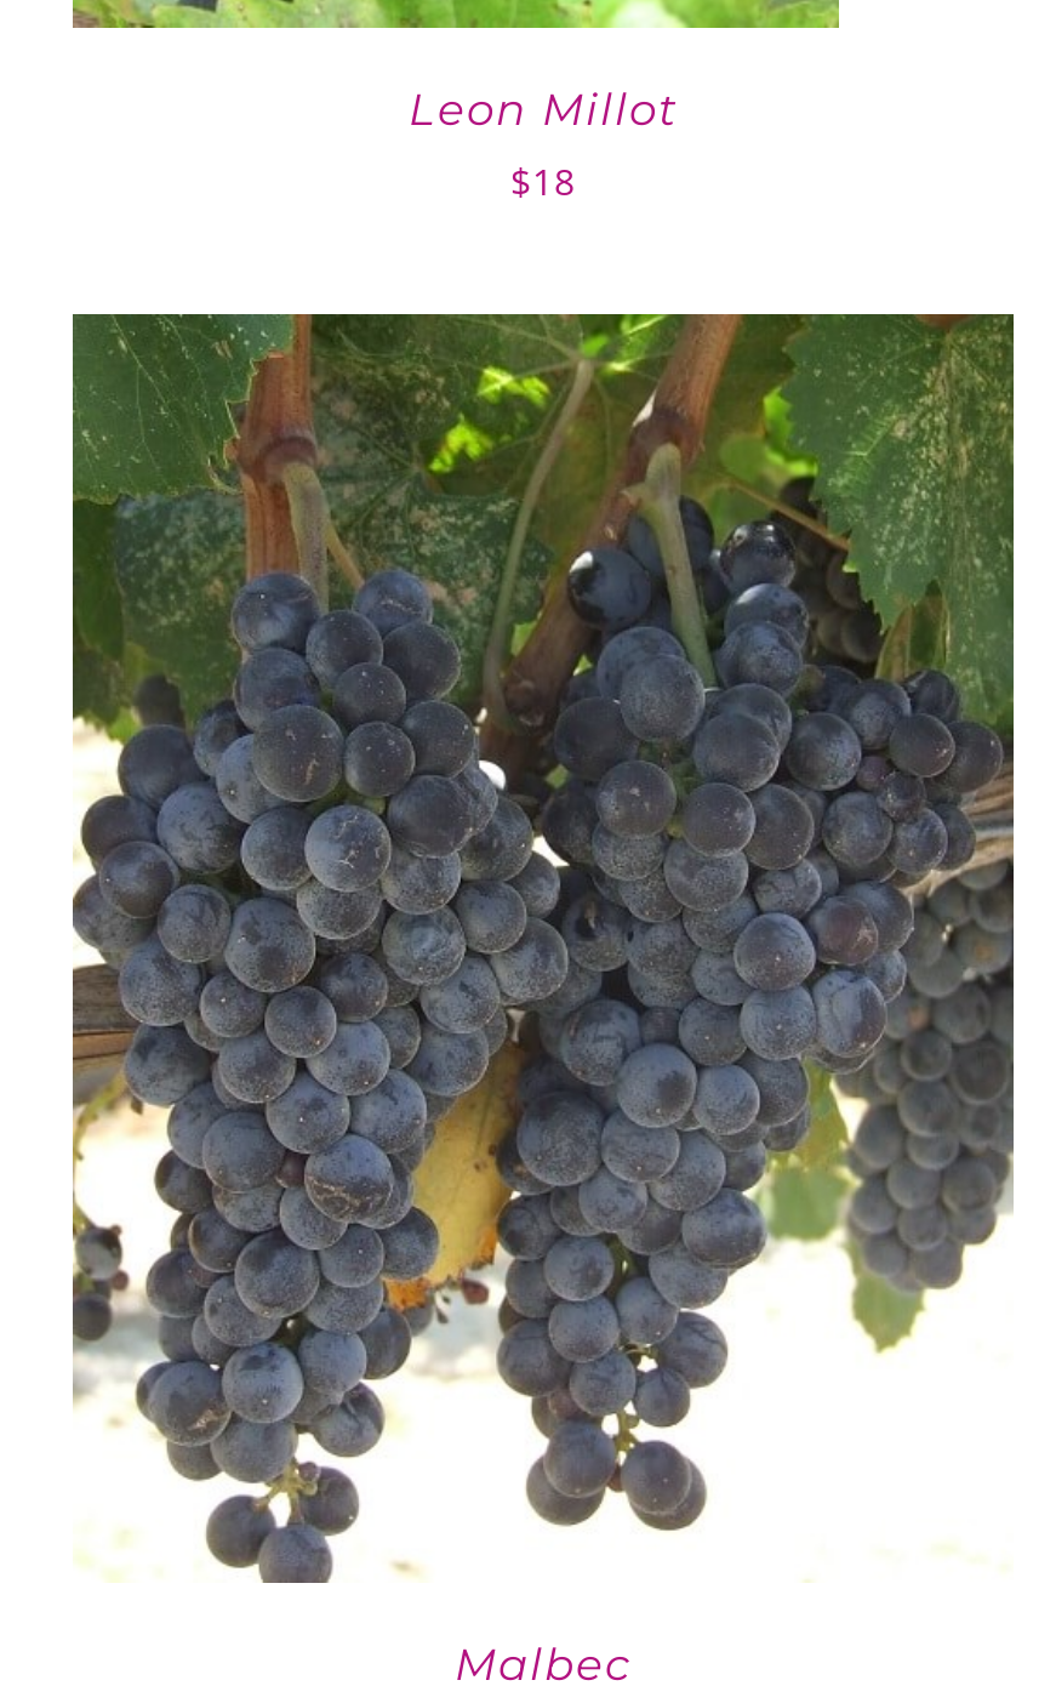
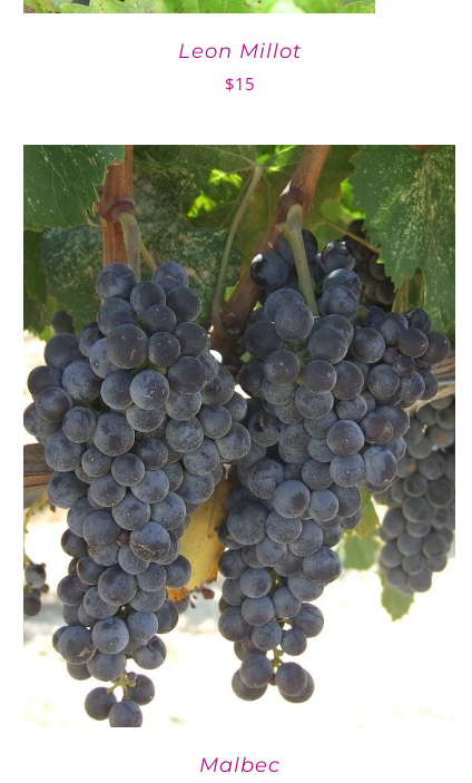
[510,157,576,205] $18 -> [224,72,254,94] $15

